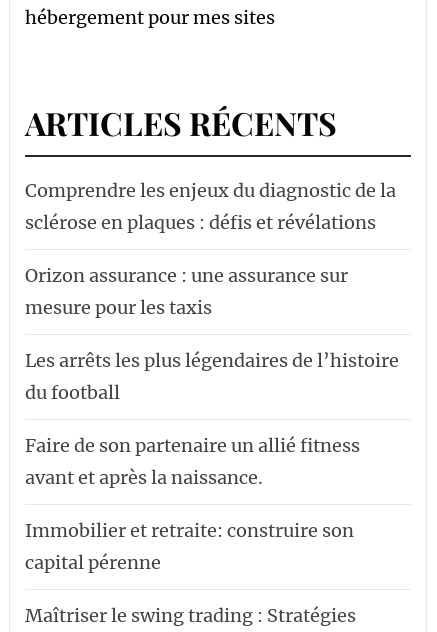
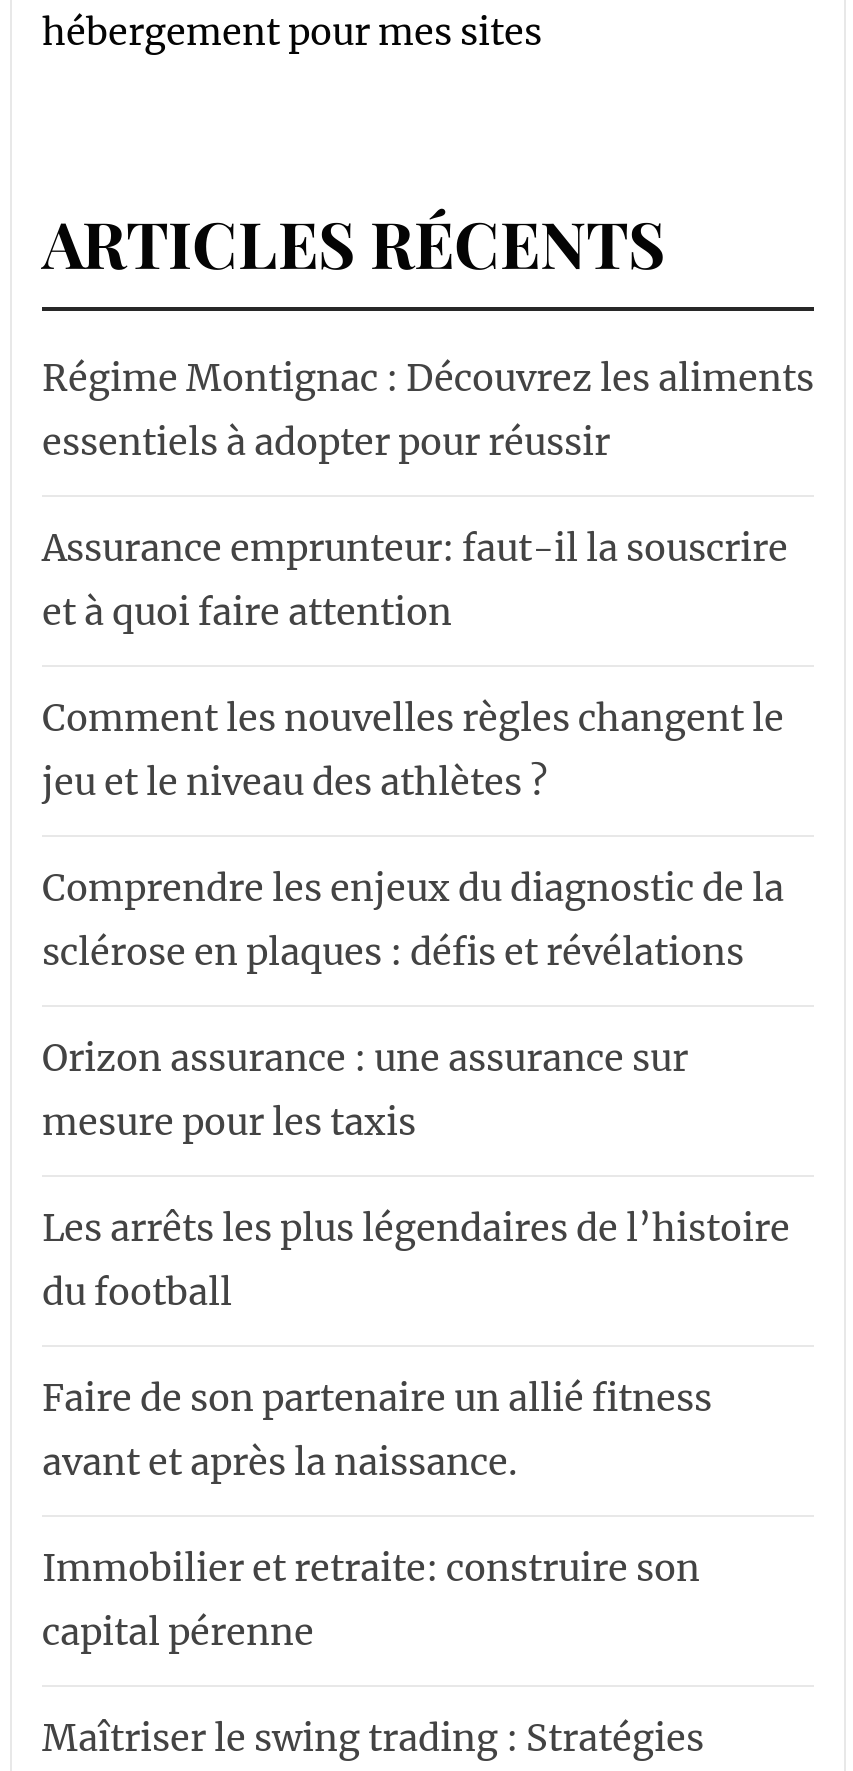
none -> [42,355,814,805] Régime Montignac : Découvrez les aliments | essentiels à adopter pour réussir | Assurance emprunteur: faut-il la souscrire | et à quoi faire attention | Comment les nouvelles règles changent le | jeu et le niveau des athlètes ?

